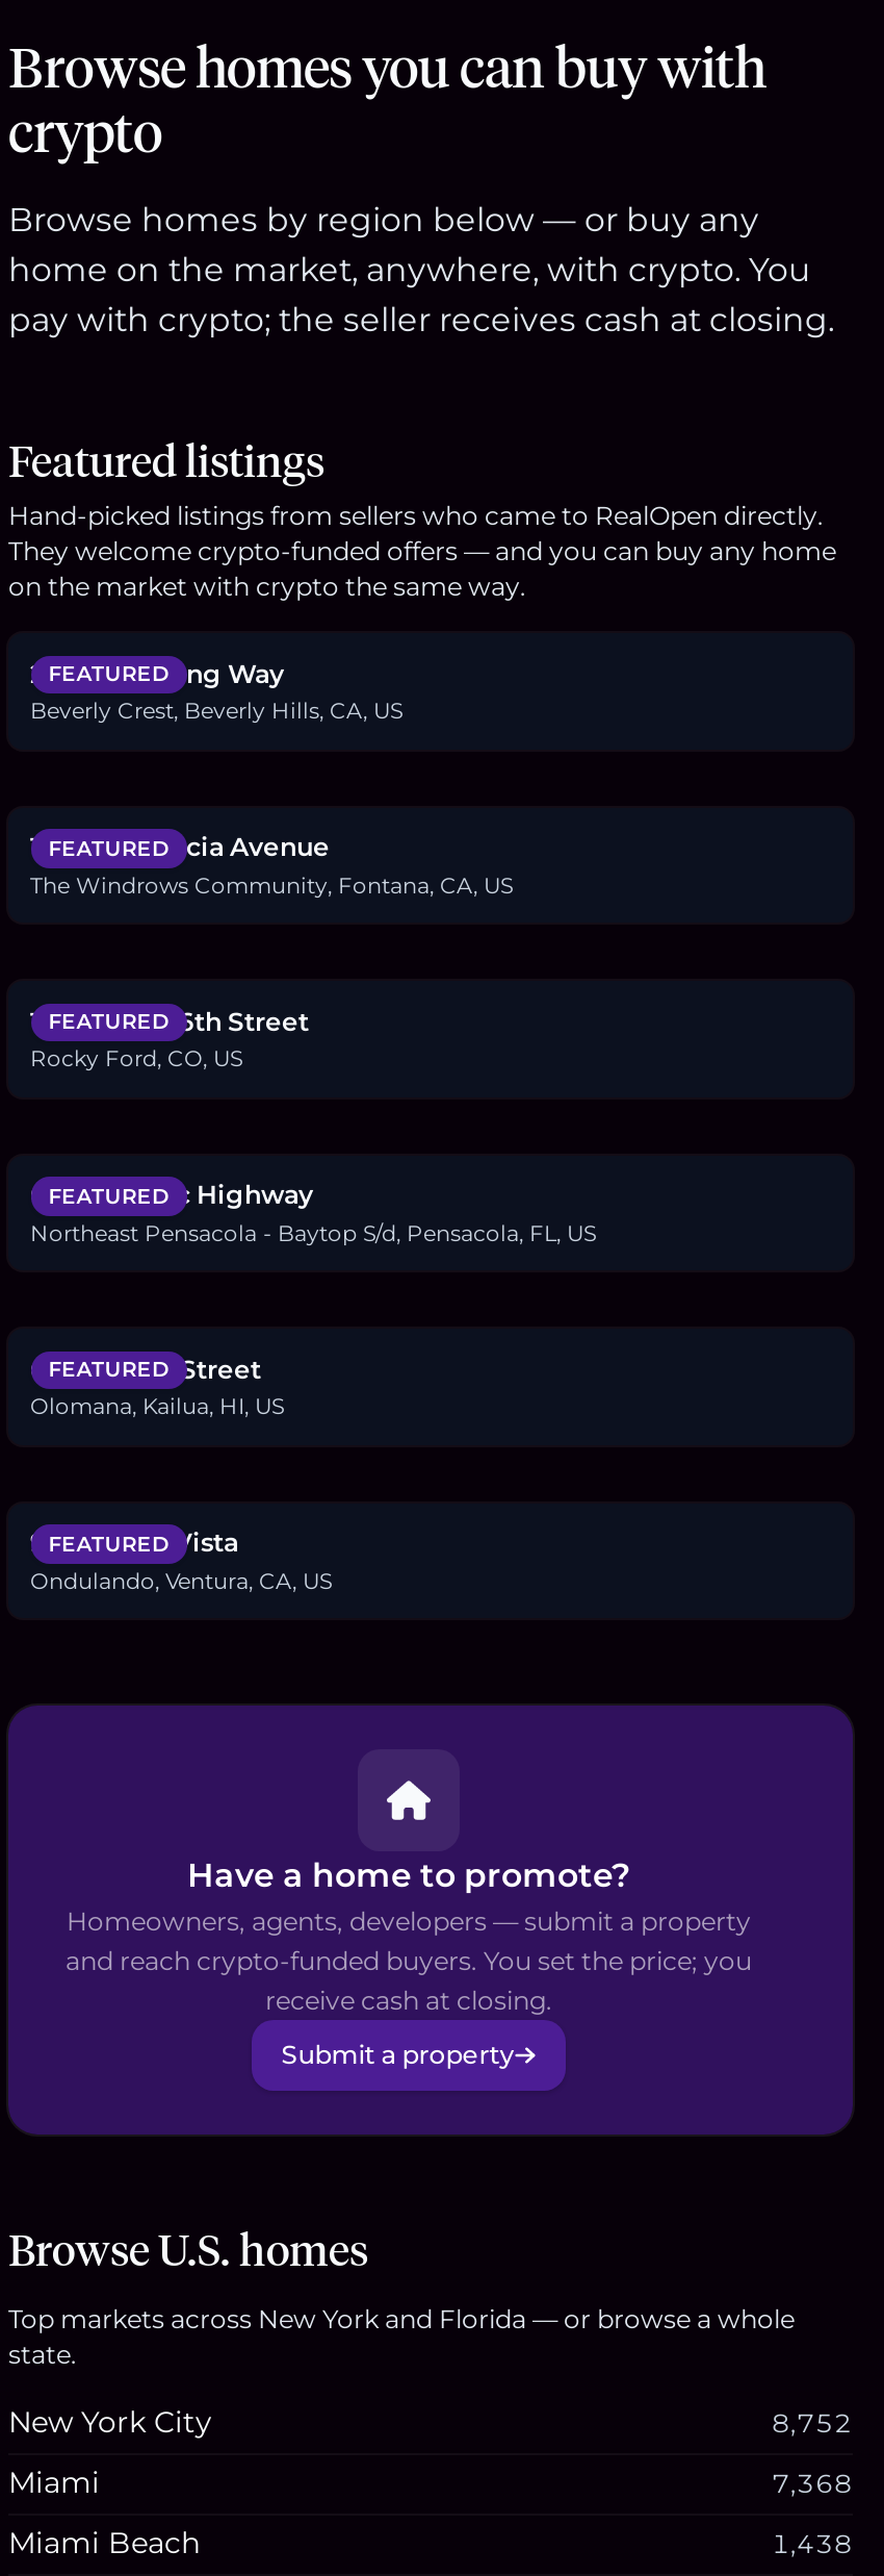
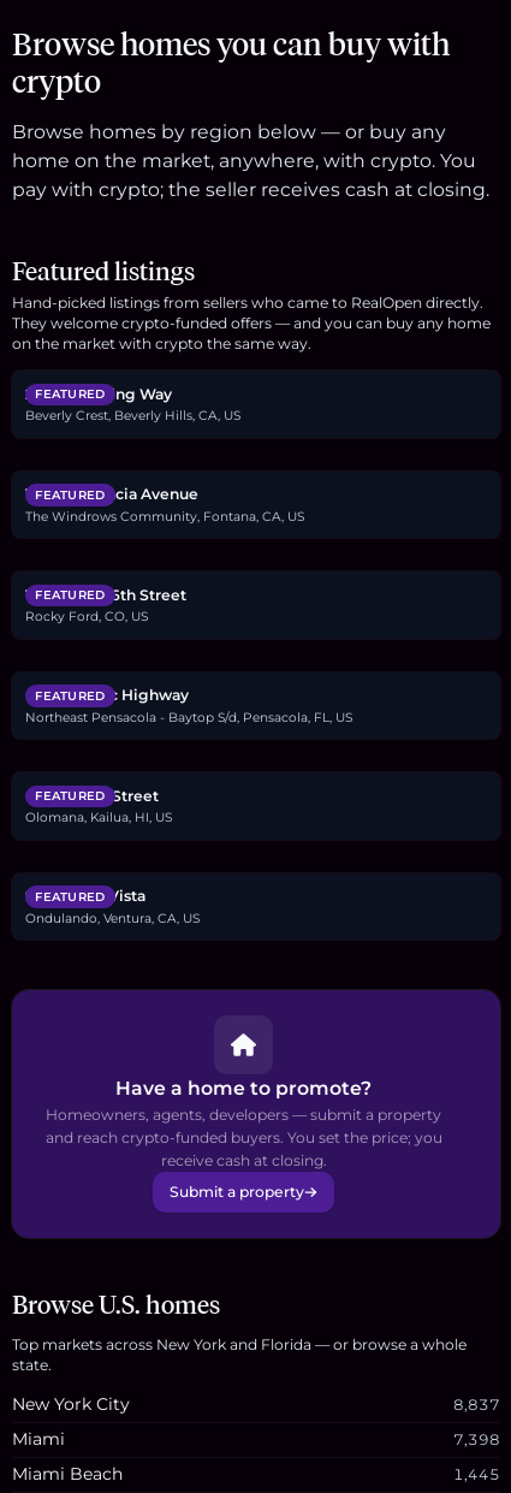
[772,2407,853,2439] 8,752 -> [453,1396,500,1414] 8,837
[772,2468,853,2499] 7,368 -> [453,1430,500,1448] 7,398
[772,2528,853,2559] 1,438 -> [453,1465,500,1483] 1,445

